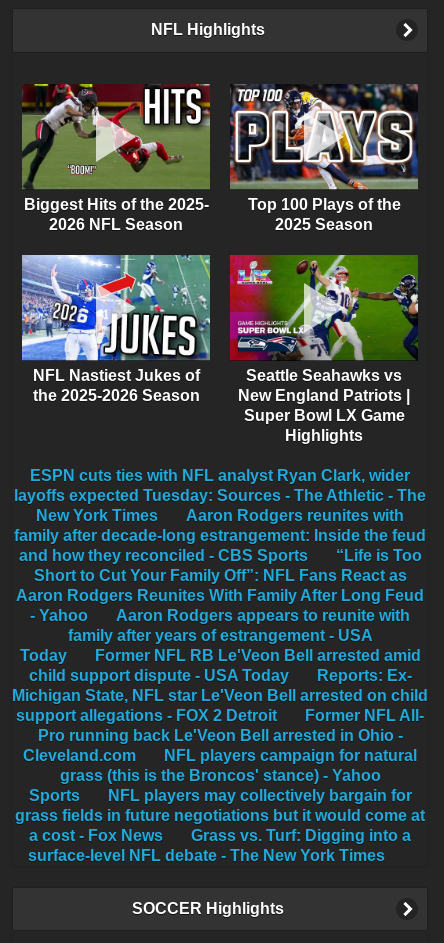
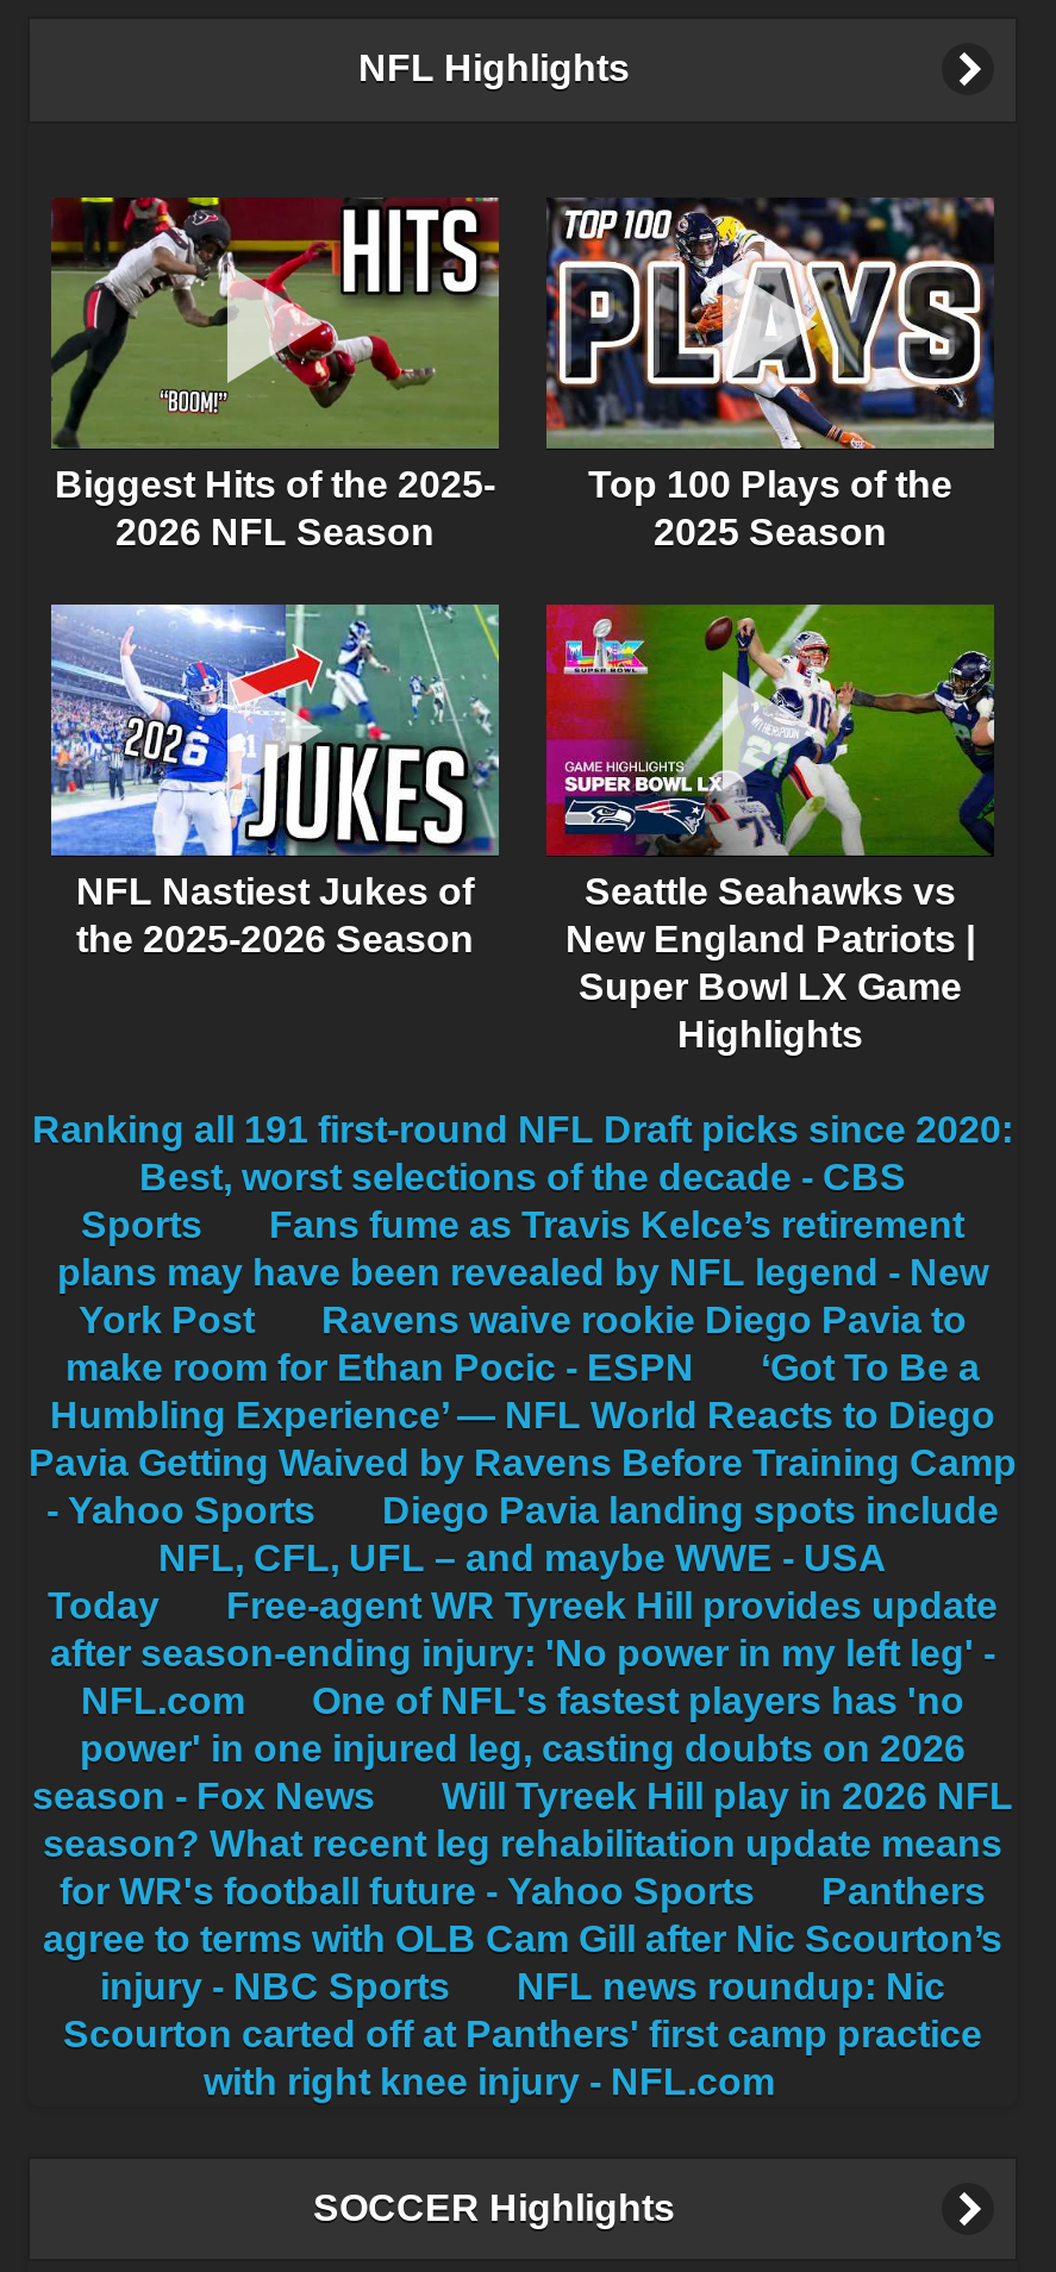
[14,466,426,643] ESPN cuts ties with NFL analyst Ryan Clark, wider | layoffs expected Tuesday: Sources - The Athletic - The | New York Times | Aaron Rodgers reunites with | family after decade-long estrangement: Inside the feud | and how they reconciled - CBS Sports | “Life is Too | Short to Cut Your Family Off”: NFL Fans React as | Aaron Rodgers Reunites With Family After Long Feud | - Yahoo | Aaron Rodgers appears to reunite with | family after years of estrangement - USA -> [29,1108,1017,1577] Ranking all 191 first-round NFL Draft picks since 2020: | Best, worst selections of the decade - CBS | Sports | Fans fume as Travis Kelce’s retirement | plans may have been revealed by NFL legend - New | York Post | Ravens waive rookie Diego Pavia to | make room for Ethan Pocic - ESPN | ‘Got To Be a | Humbling Experience’ — NFL World Reacts to Diego | Pavia Getting Waived by Ravens Before Training Camp | - Yahoo Sports | Diego Pavia landing spots include | NFL, CFL, UFL – and maybe WWE - USA
[12,646,428,863] Former NFL RB Le'Veon Bell arrested amid | child support dispute - USA Today | Reports: Ex- | Michigan State, NFL star Le'Veon Bell arrested on child | support allegations - FOX 2 Detroit | Former NFL All- | Pro running back Le'Veon Bell arrested in Ohio - | Cleveland.com | NFL players campaign for natural | grass (this is the Broncos' stance) - Yahoo | Sports | NFL players may collectively bargain for | grass fields in future negotiations but it would come at | a cost - Fox News | Grass vs. Turf: Digging into a | surface-level NFL debate - The New York Times -> [32,1584,1013,2101] Free-agent WR Tyreek Hill provides update | after season-ending injury: 'No power in my left leg' - | NFL.com | One of NFL's fastest players has 'no | power' in one injured leg, casting doubts on 2026 | season - Fox News | Will Tyreek Hill play in 2026 NFL | season? What recent leg rehabilitation update means | for WR's football future - Yahoo Sports | Panthers | agree to terms with OLB Cam Gill after Nic Scourton’s | injury - NBC Sports | NFL news roundup: Nic | Scourton carted off at Panthers' first camp practice | with right knee injury - NFL.com

